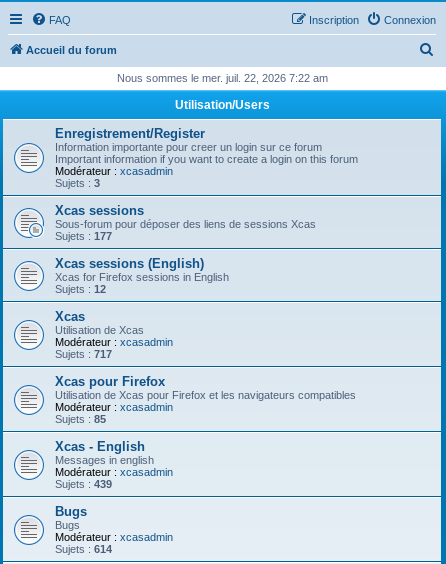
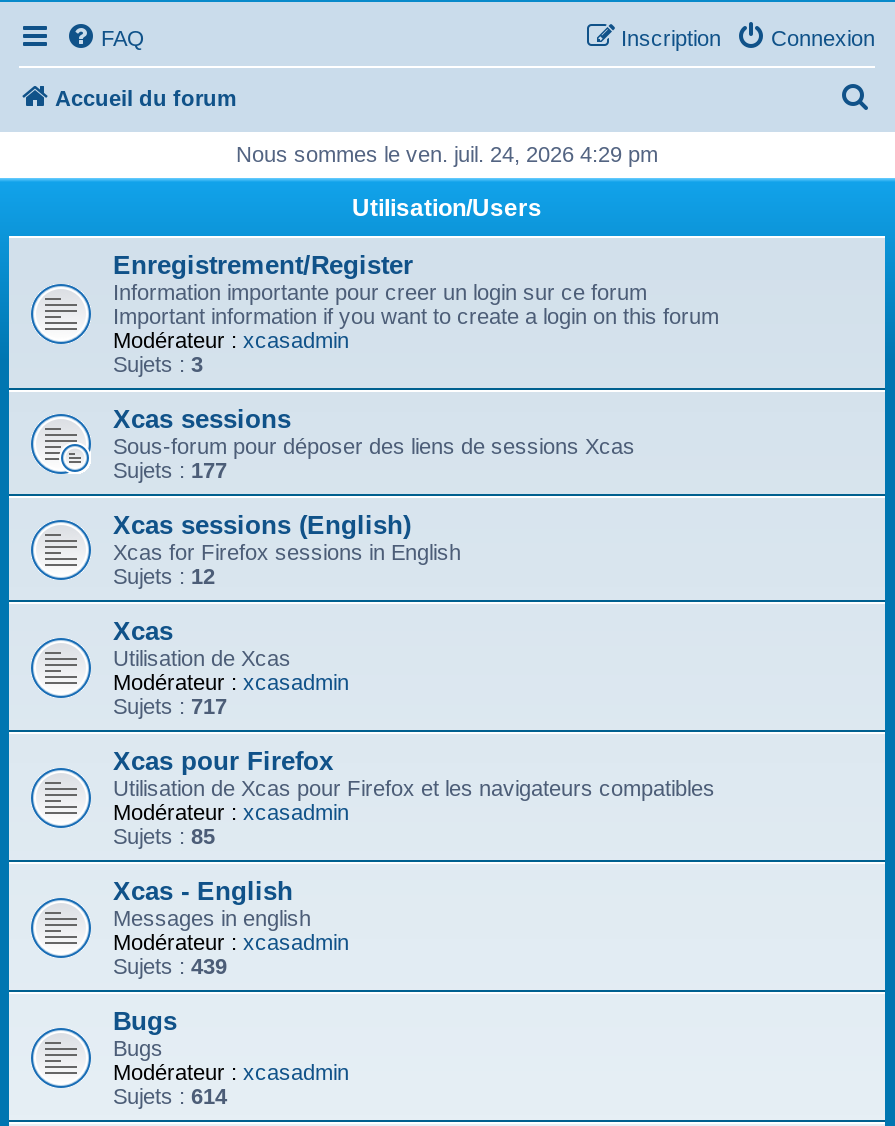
[116,72,327,84] Nous sommes le mer. juil. 22, 2026 7:22 am -> [236,142,658,166] Nous sommes le ven. juil. 24, 2026 4:29 pm

